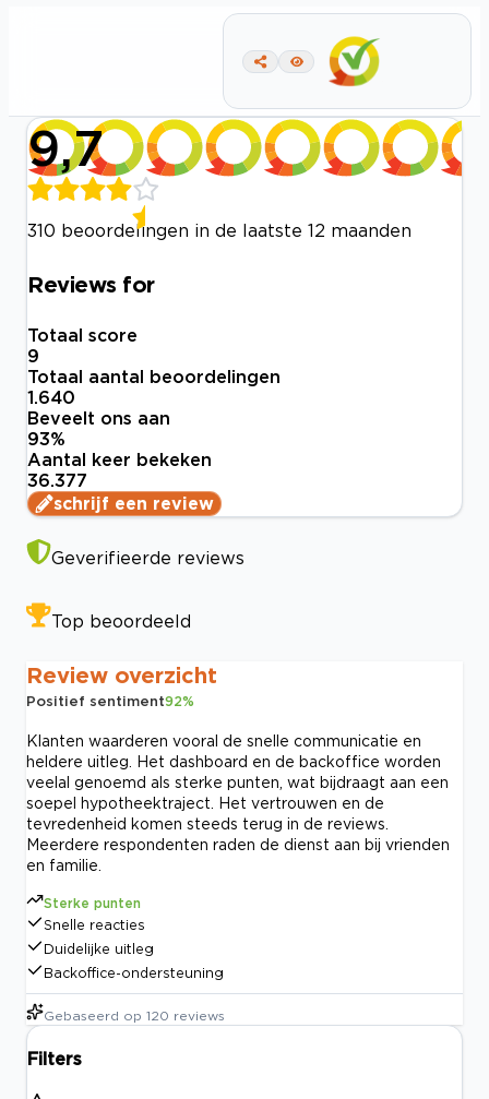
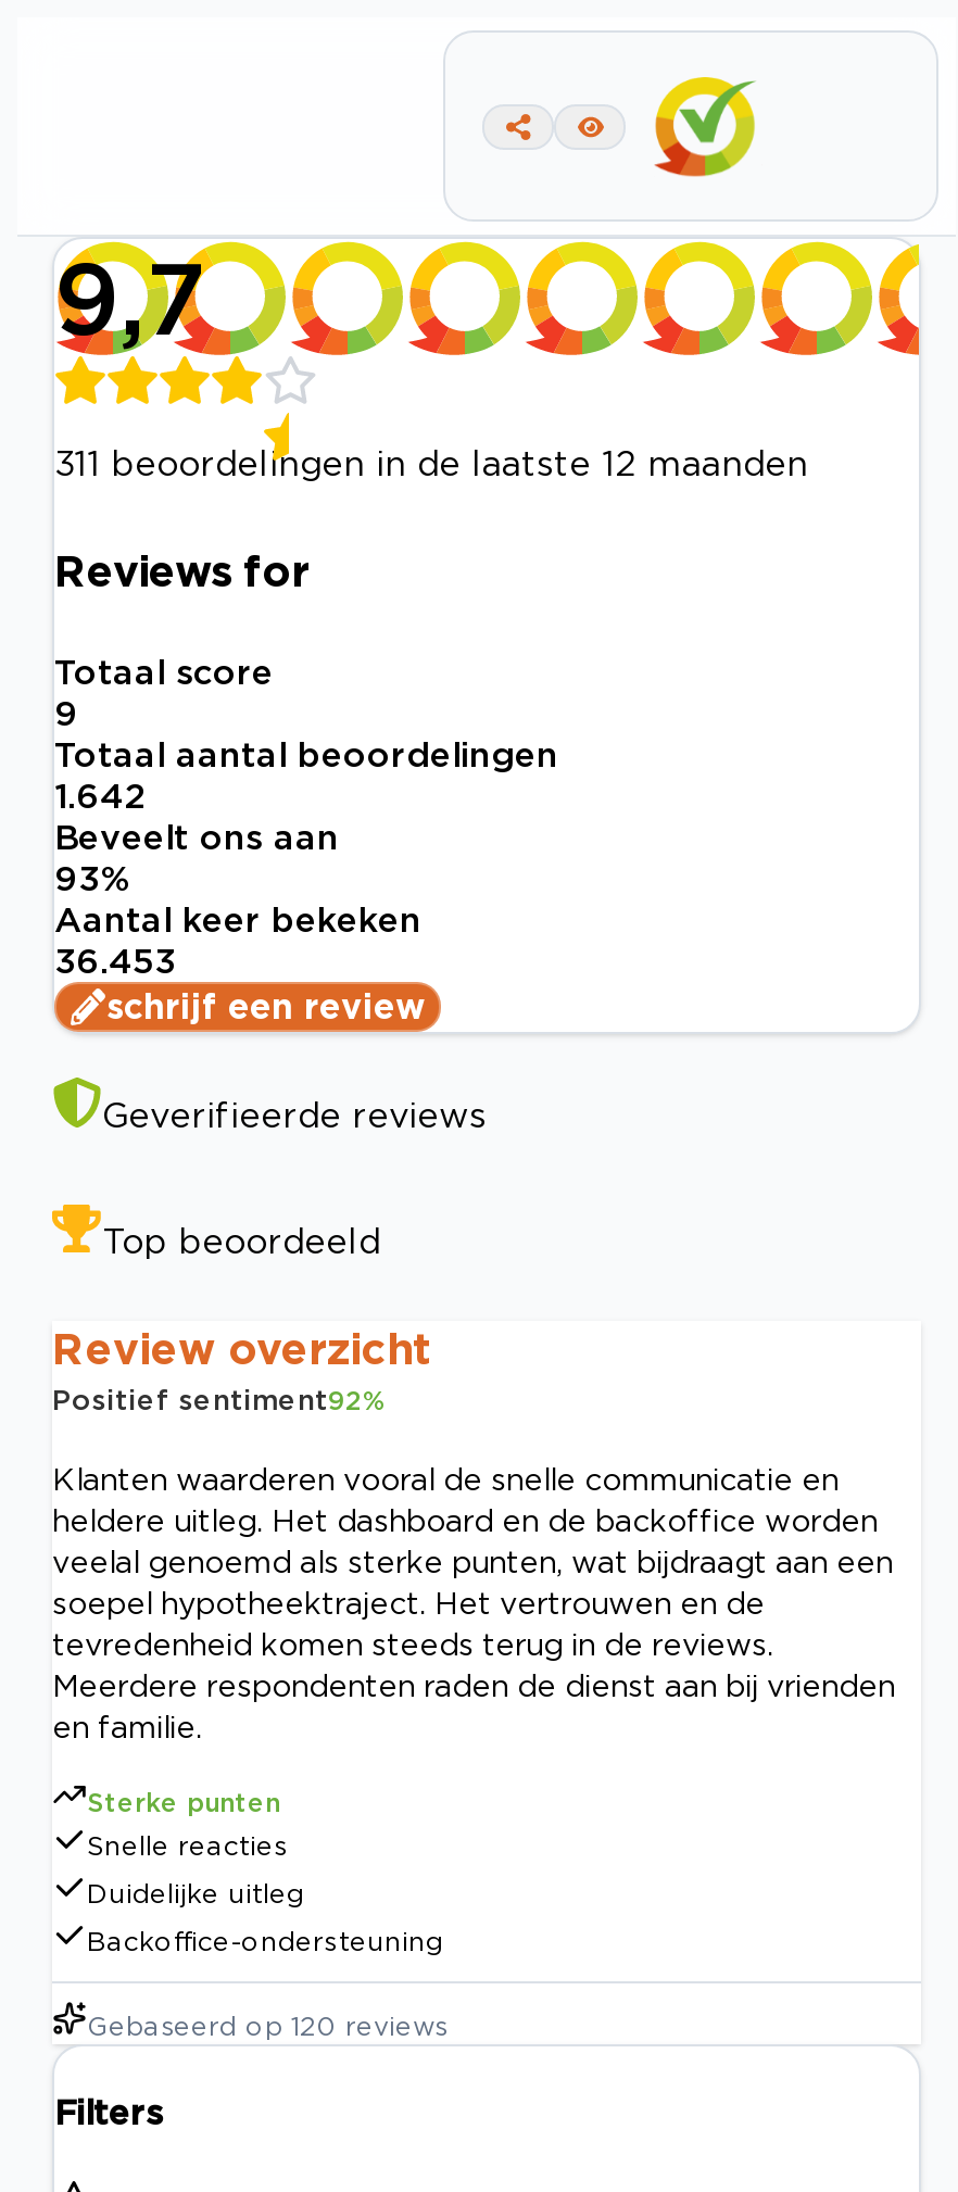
[27,220,412,240] 310 beoordelingen in de laatste 12 maanden -> [54,443,808,482] 311 beoordelingen in de laatste 12 maanden
[27,388,75,407] 1.640 -> [54,776,146,815] 1.642
[27,471,87,490] 36.377 -> [54,941,176,980] 36.453

